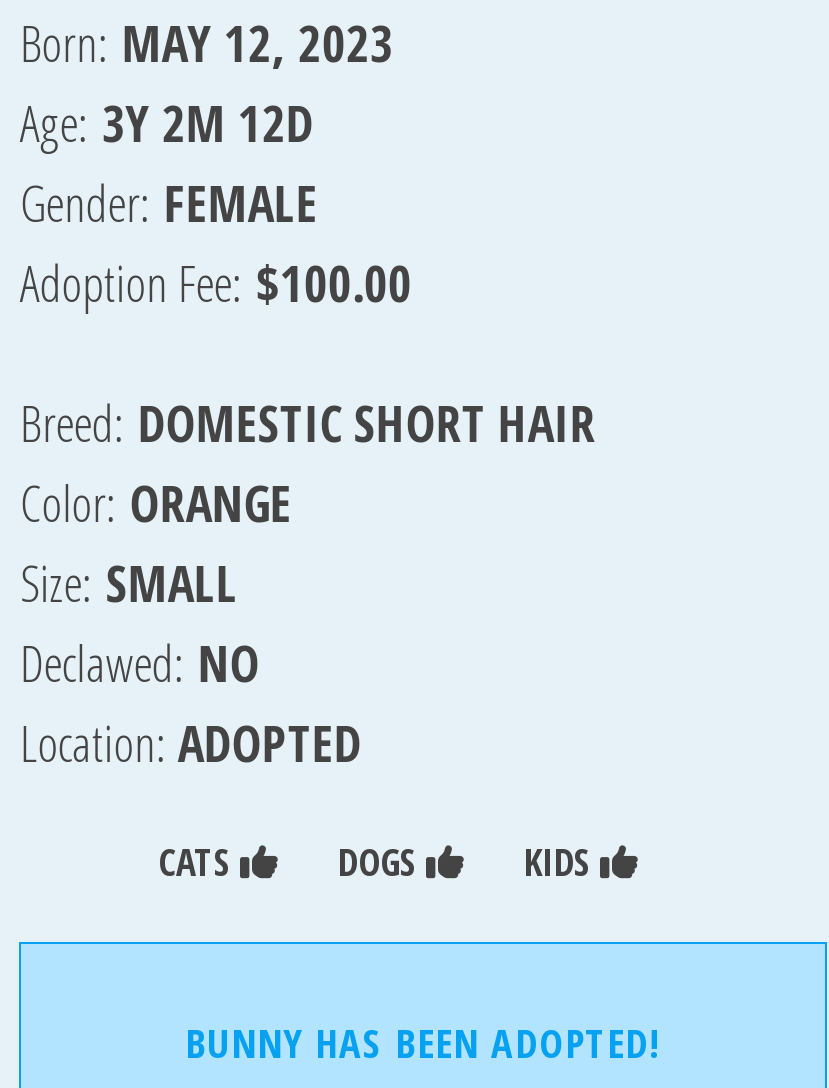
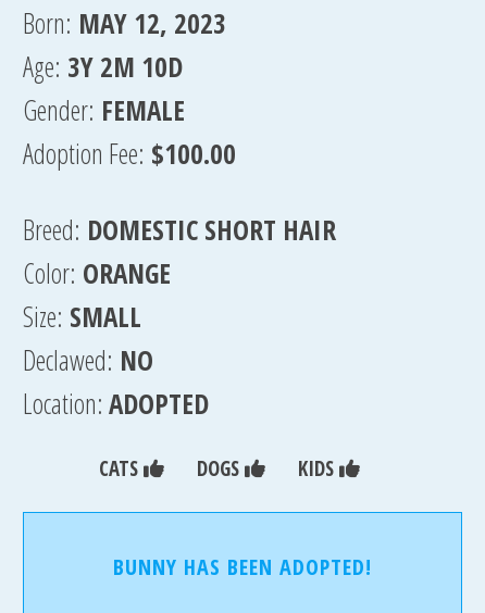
[20,88,314,156] Age: 3Y 2M 12D -> [23,48,183,85] Age: 3Y 2M 10D

